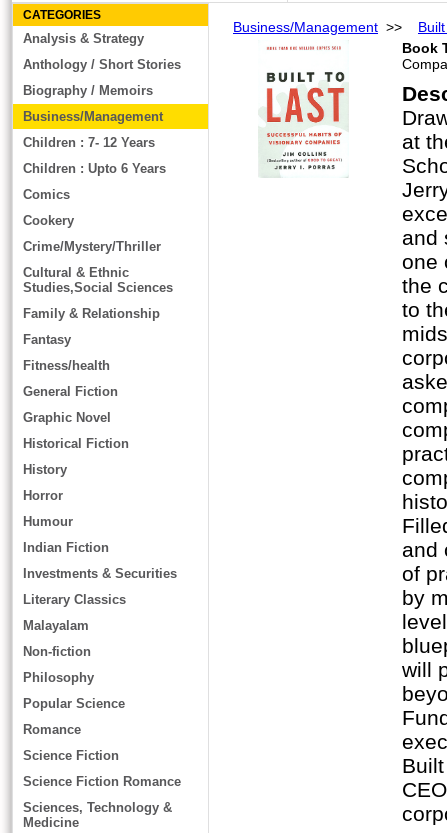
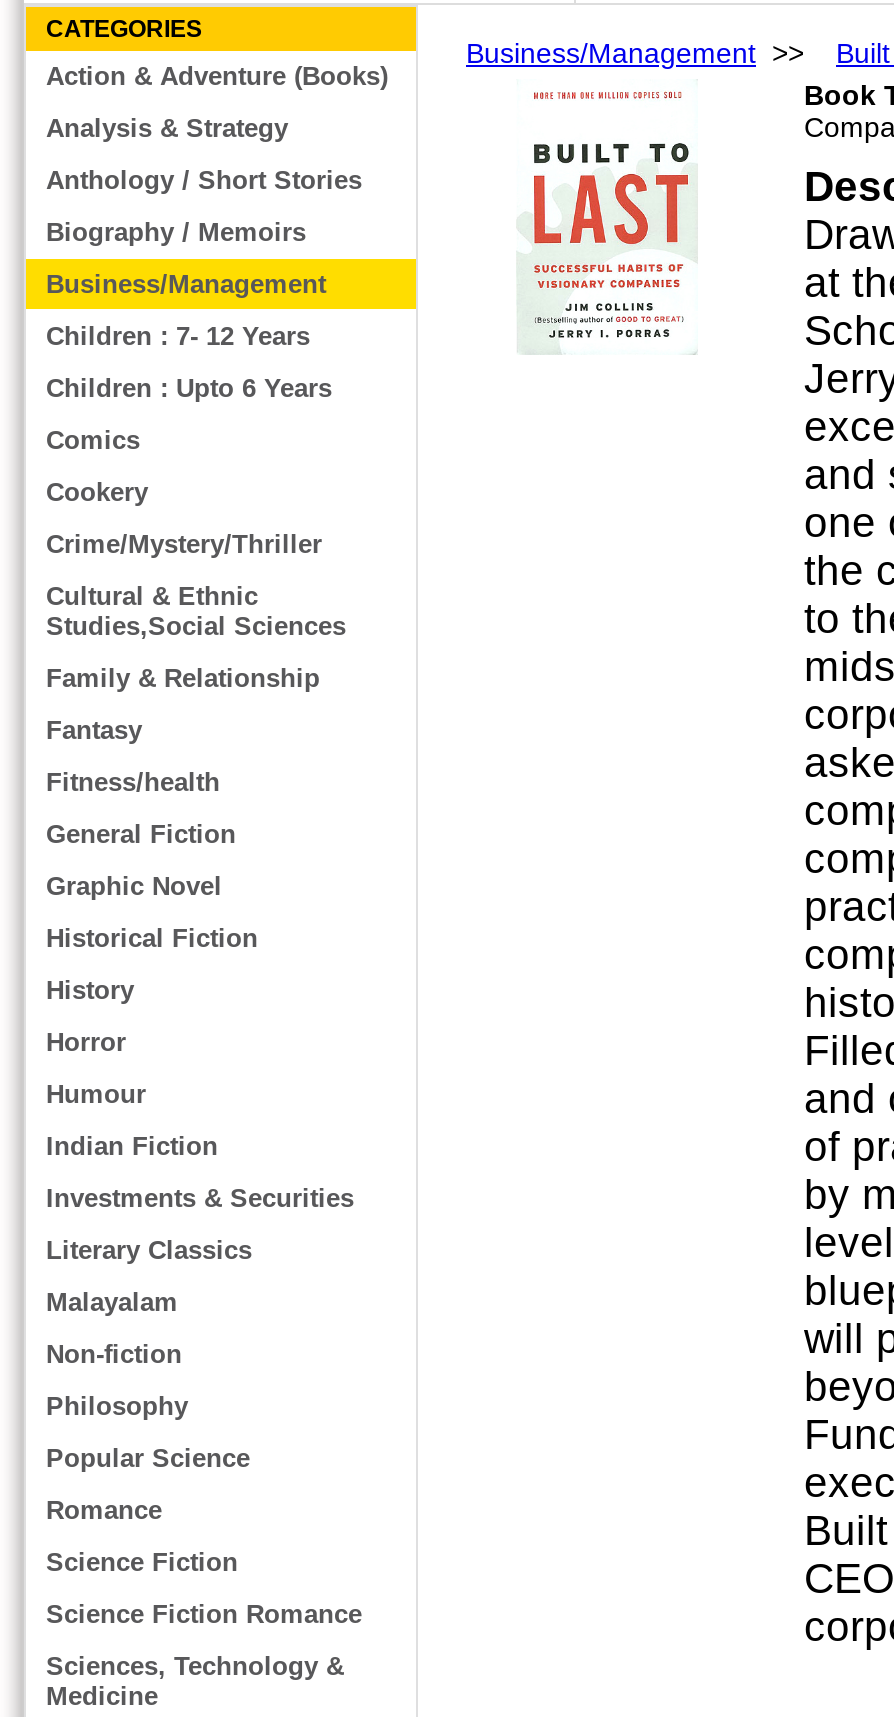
none -> [46,61,388,91] Action & Adventure (Books)

